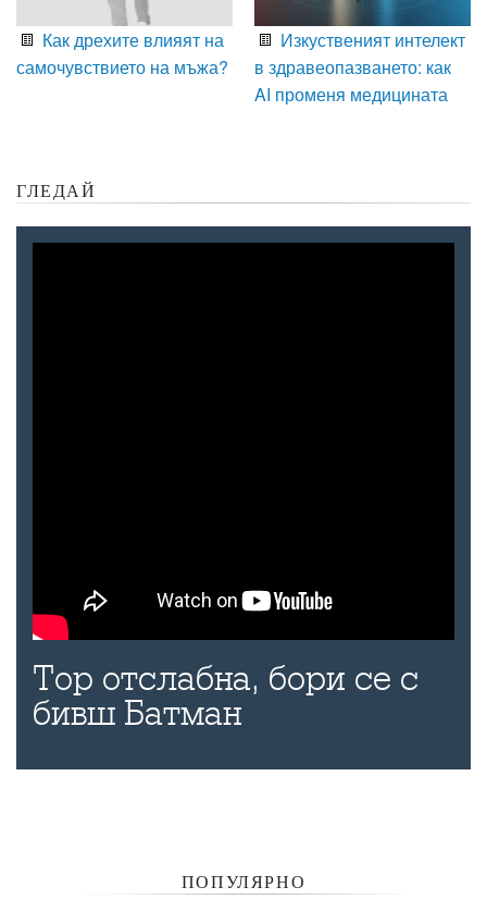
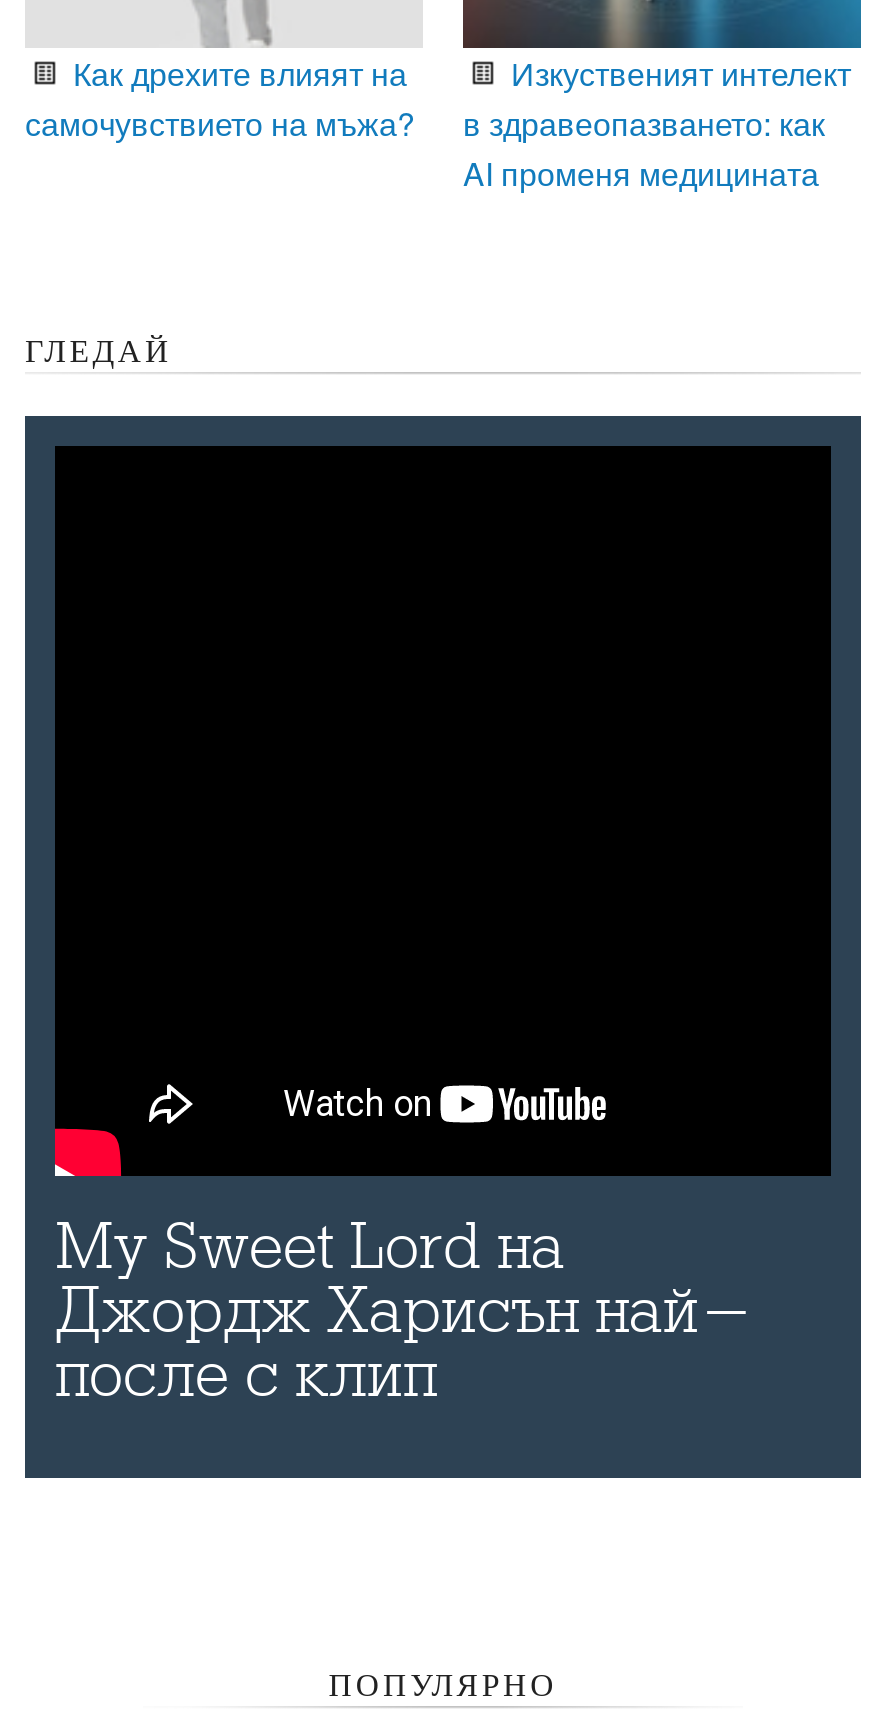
[33,659,419,734] Тор отслабна, бори се с | бивш Батман -> [55,1211,753,1413] My Sweet Lord на | Джордж Харисън най- | после с клип

